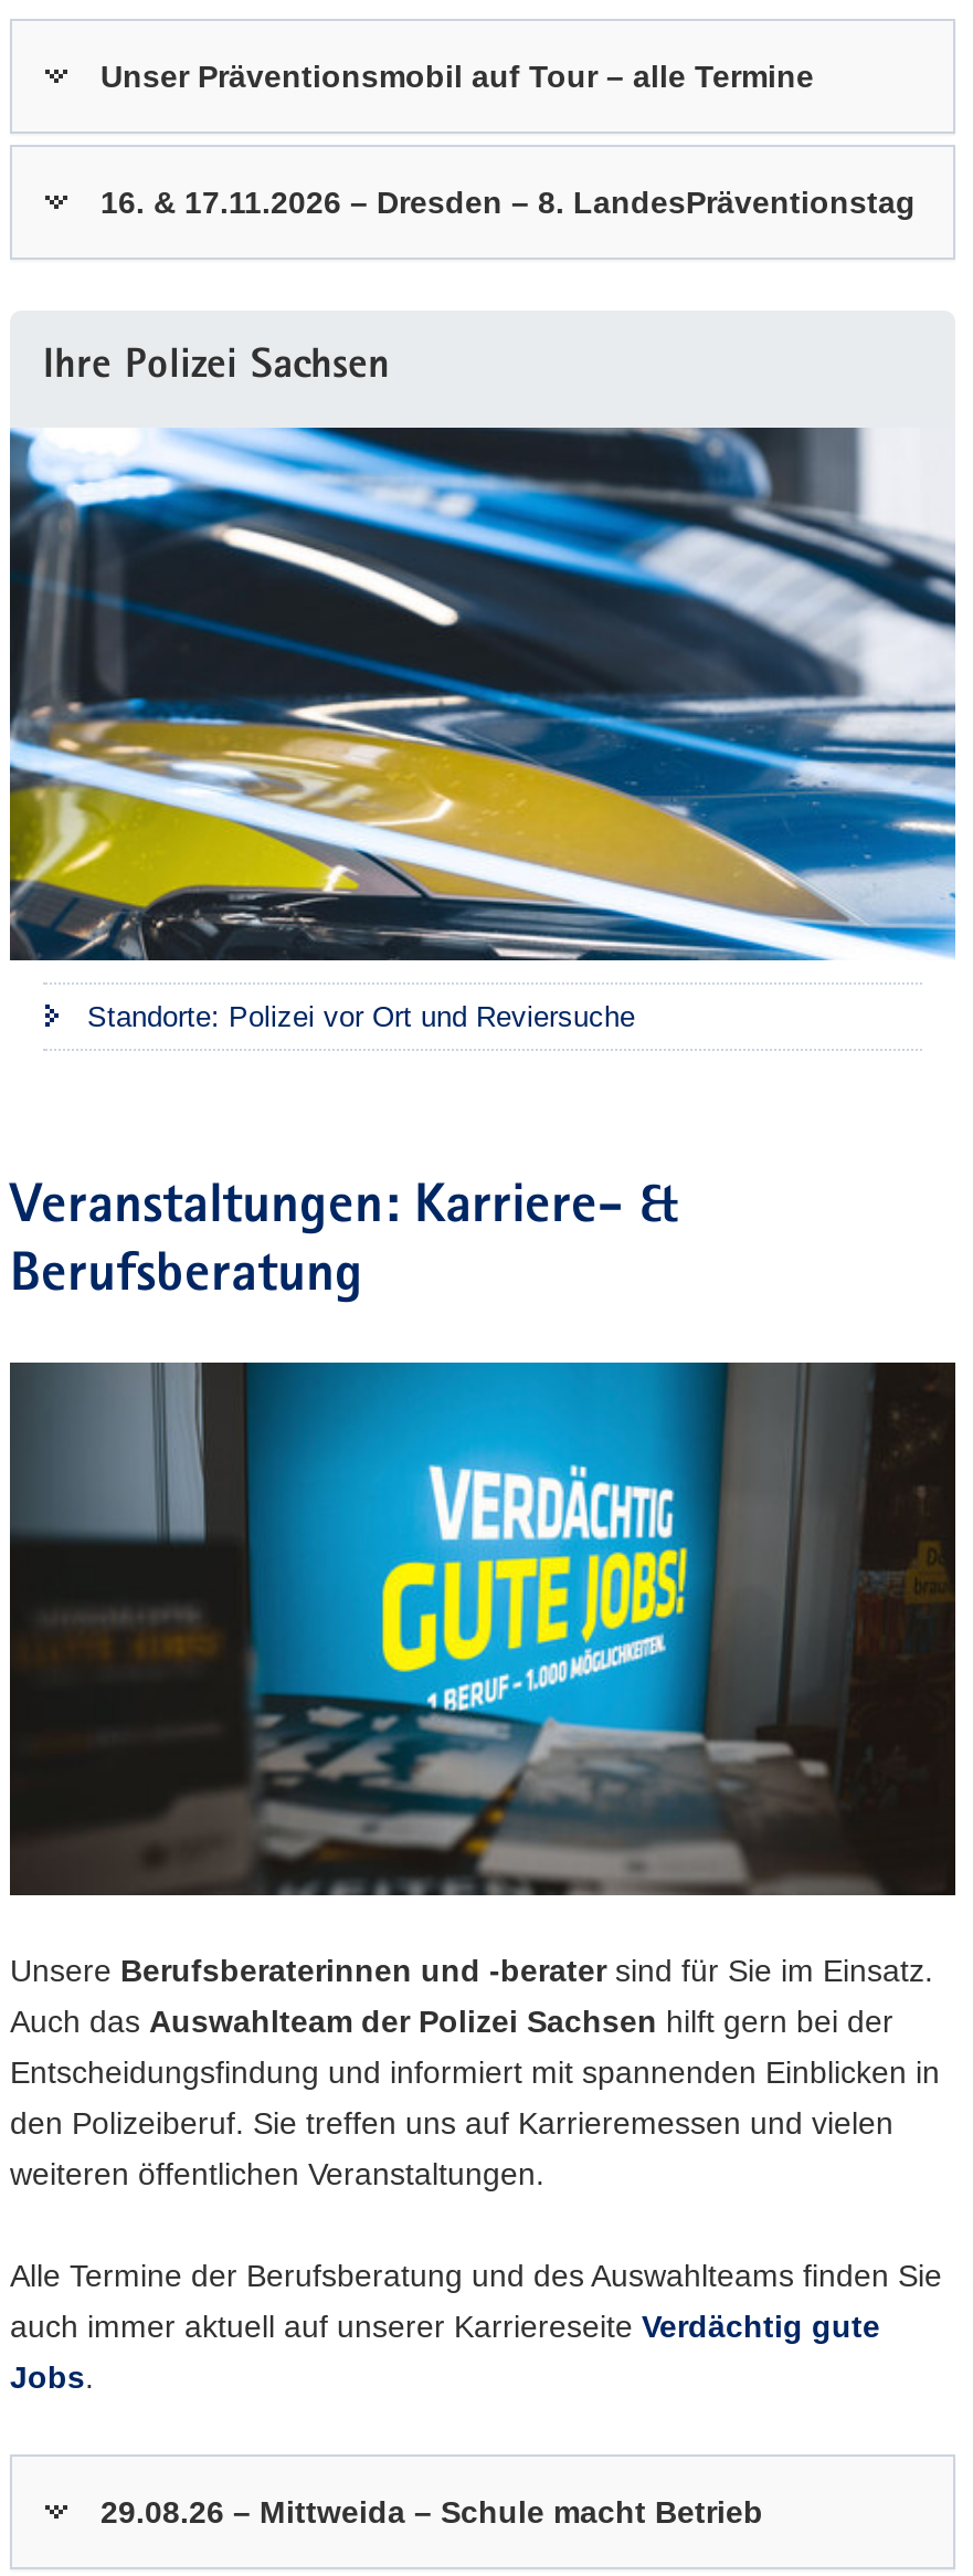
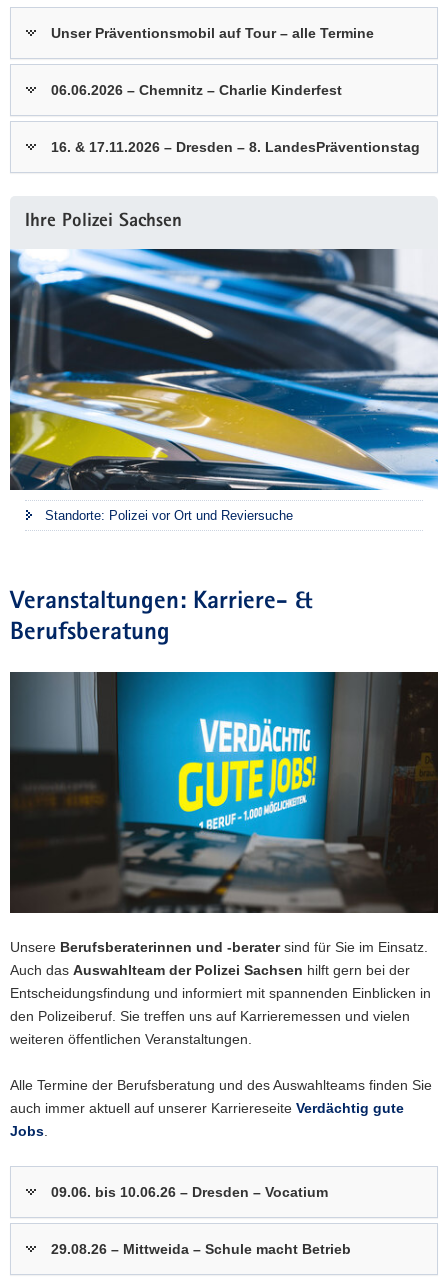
none -> [51,82,342,98] 06.06.2026 – Chemnitz – Charlie Kinderfest
none -> [51,1184,328,1200] 09.06. bis 10.06.26 – Dresden – Vocatium

